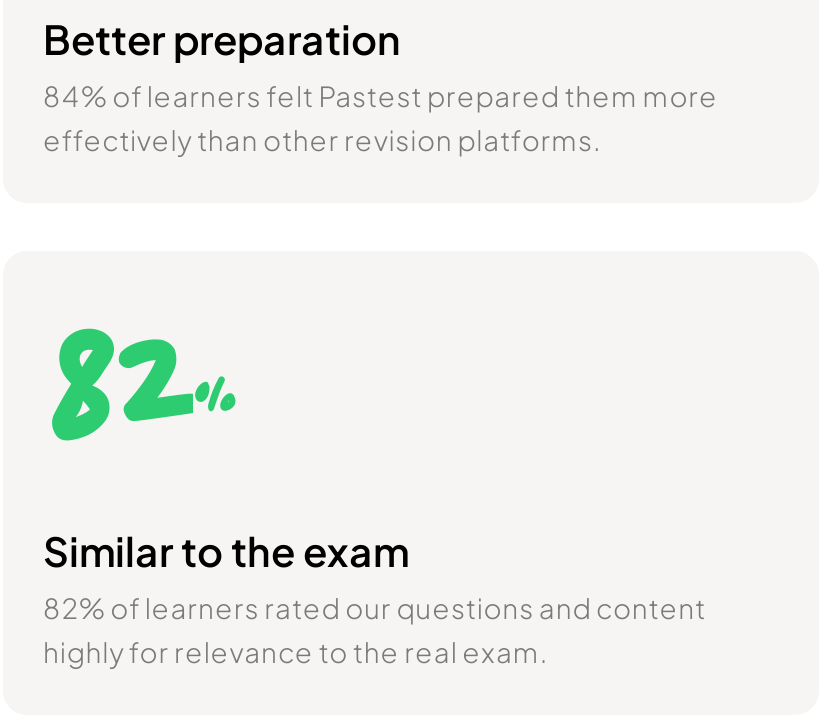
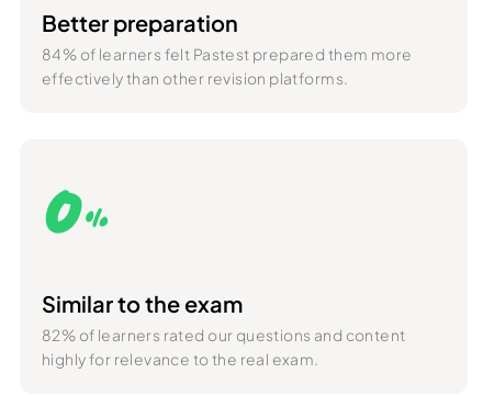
[47,298,235,498] 8 2% -> [42,165,108,275] 0 %

